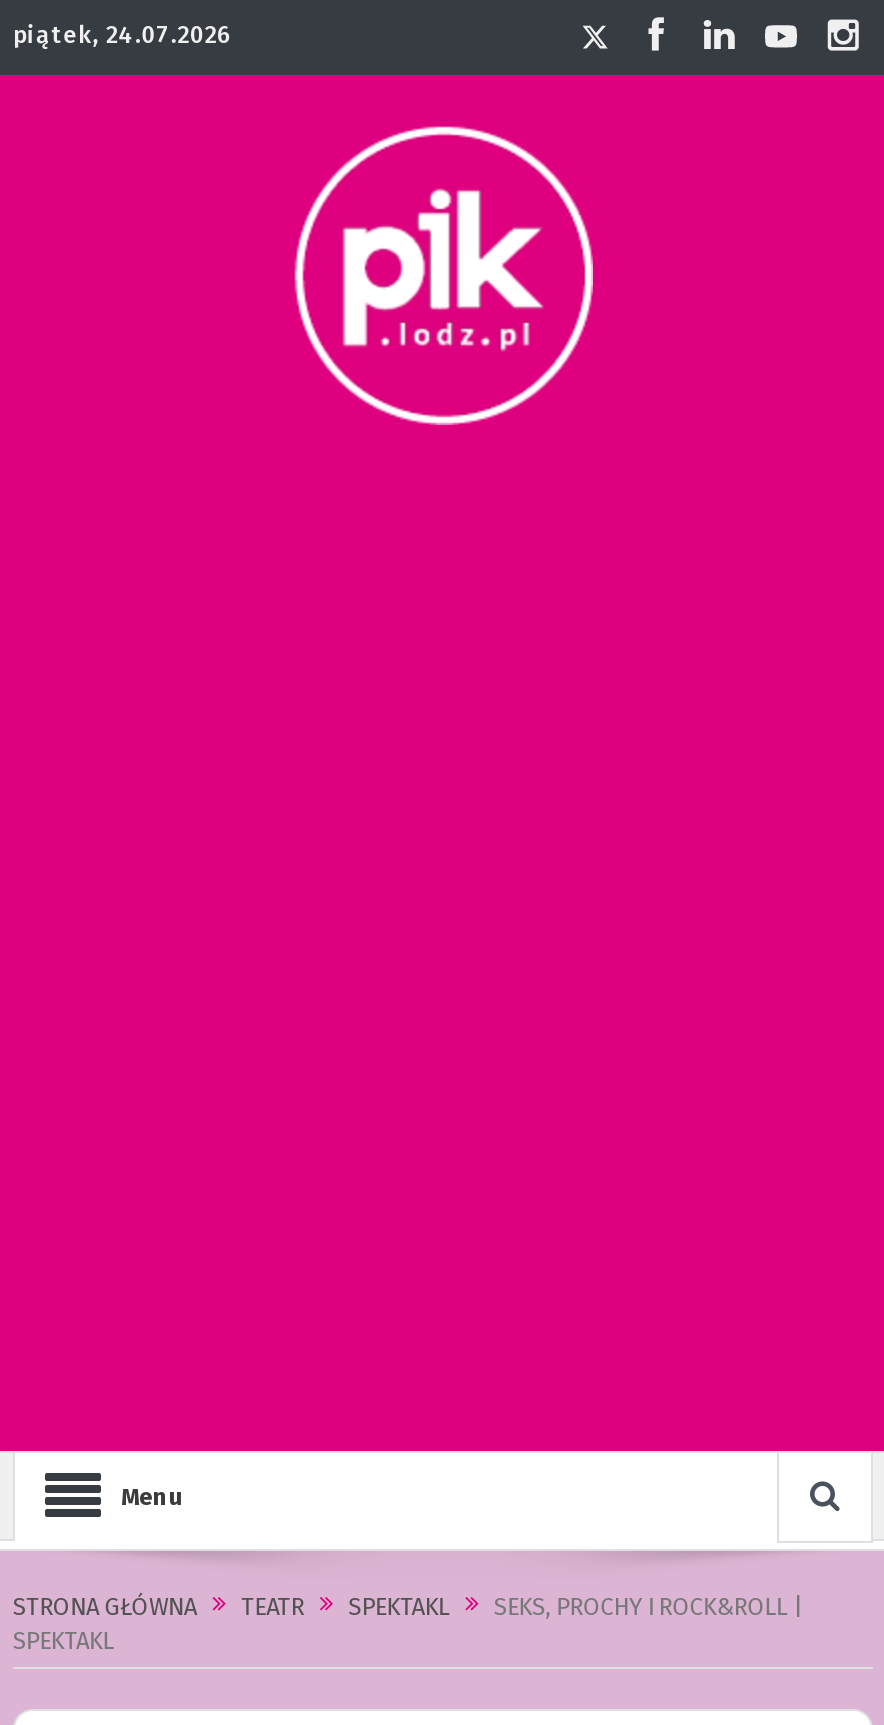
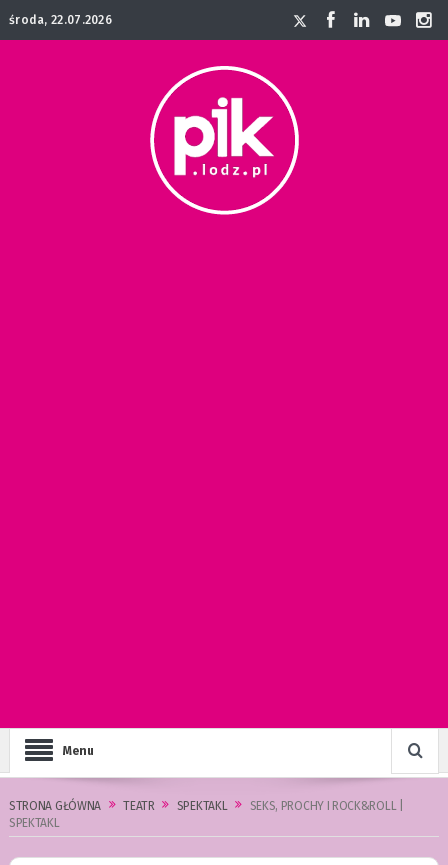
[13,21,232,49] piątek, 24.07.2026 -> [9,13,112,27] środa, 22.07.2026

